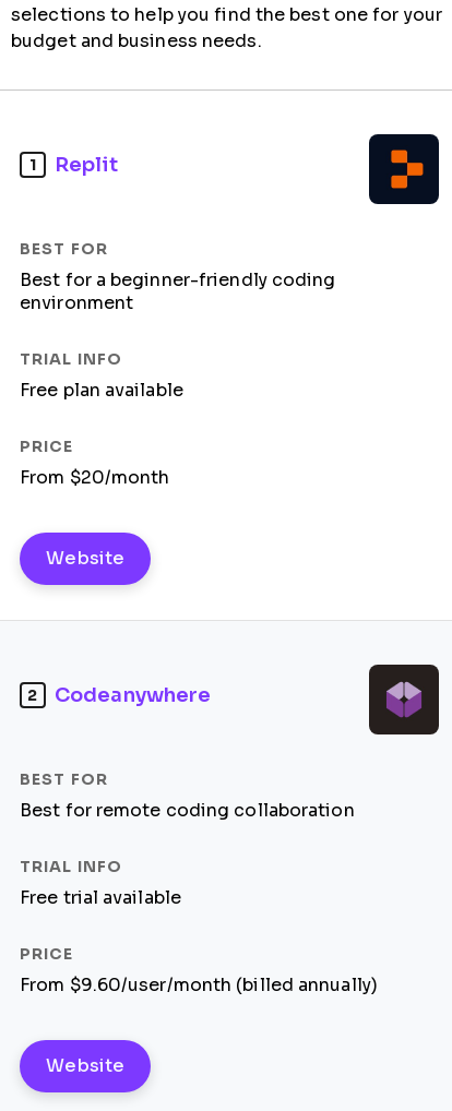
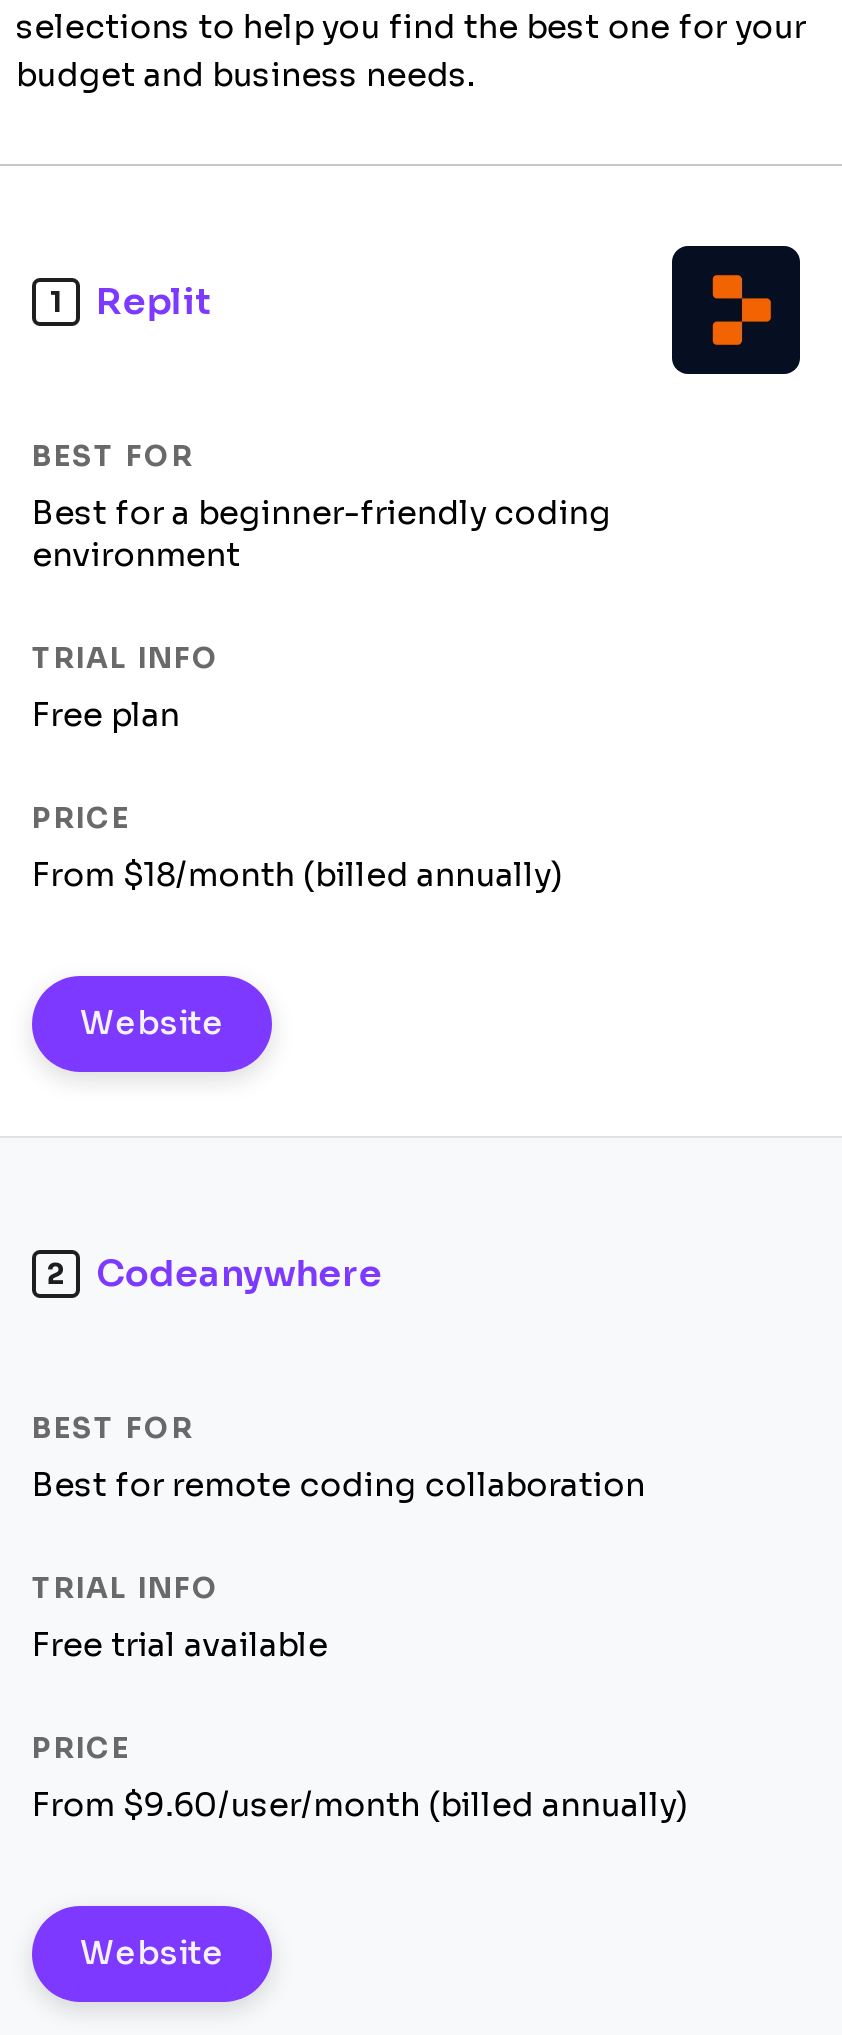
[20,381,183,399] Free plan available -> [32,698,180,732] Free plan
[20,468,170,487] From $20/month -> [32,858,562,892] From $18/month (billed annually)
[368,664,440,736] [image] -> none

